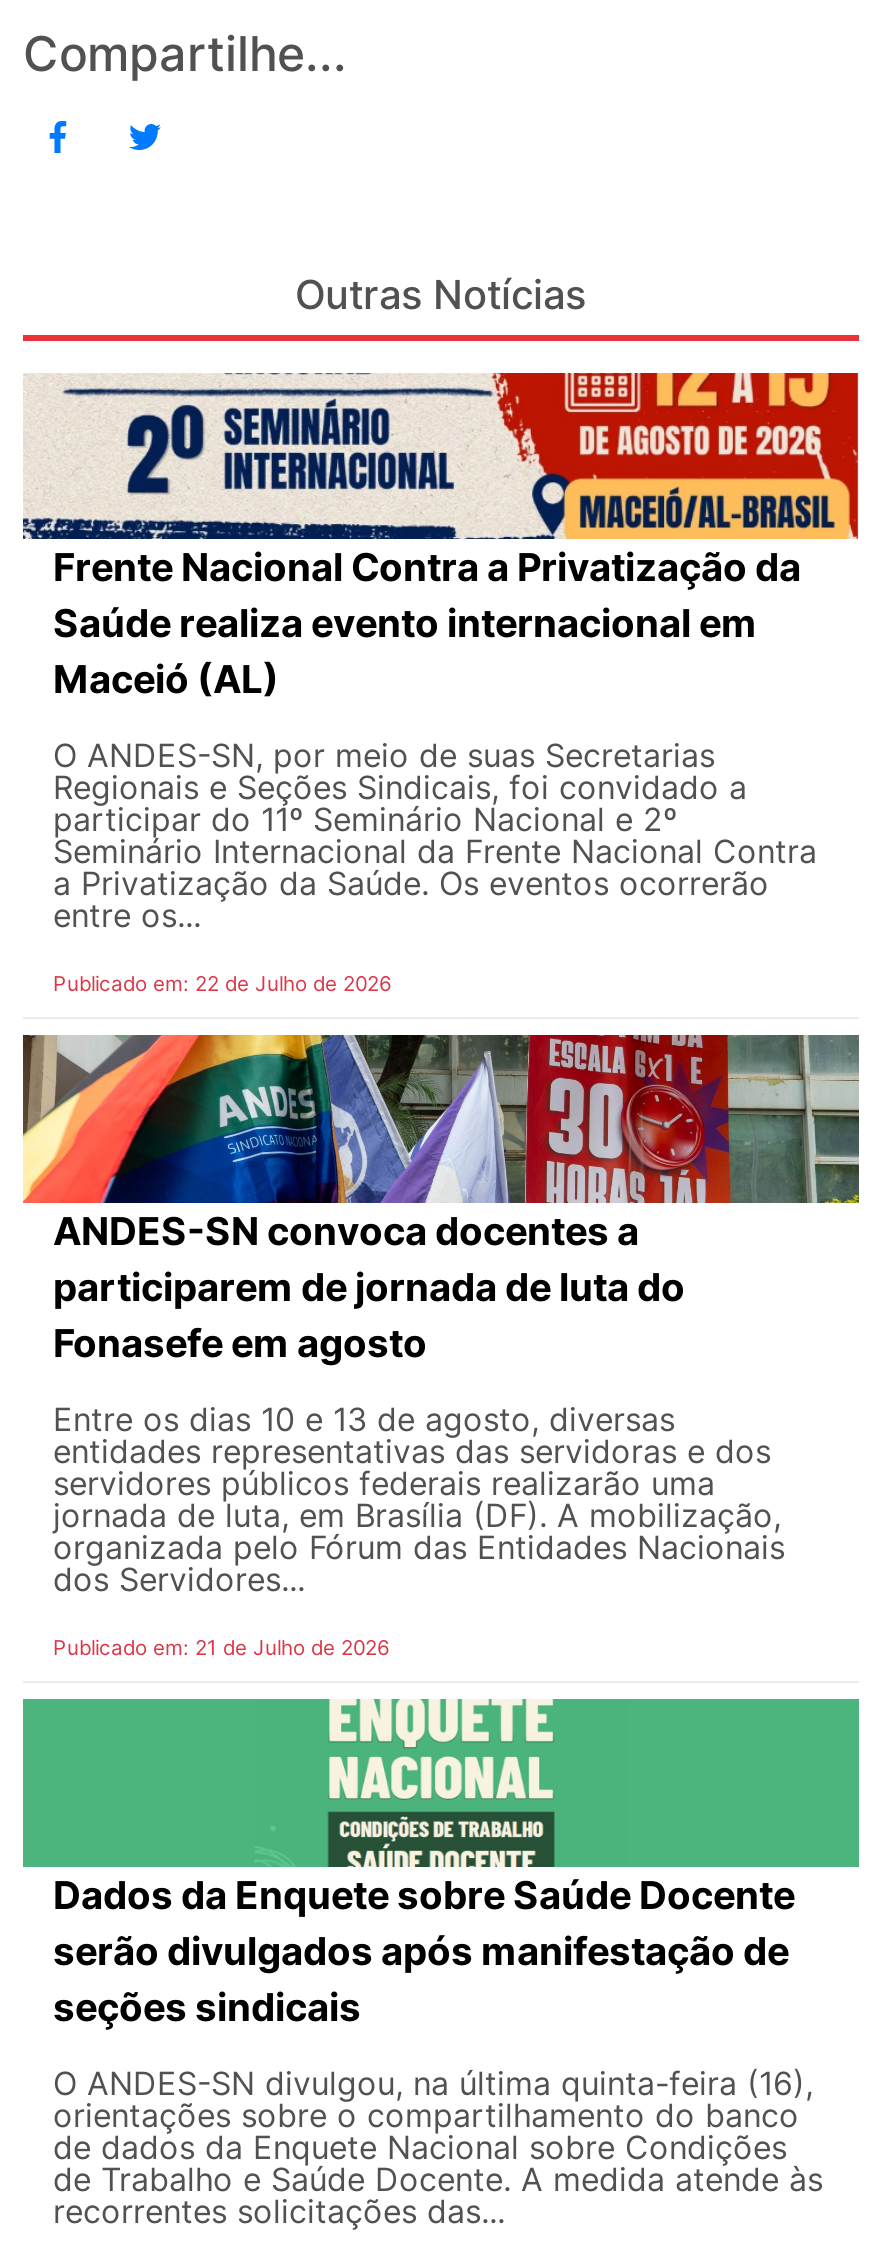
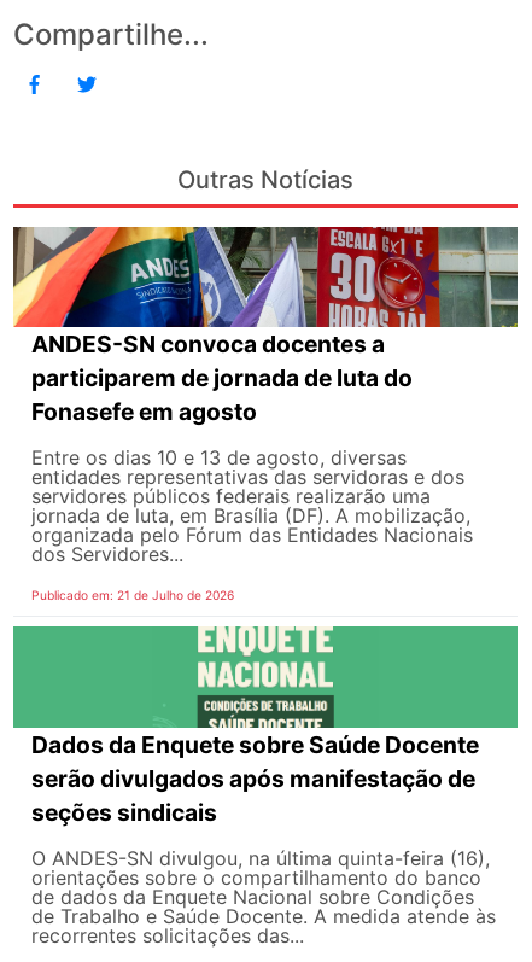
[21,371,861,996] [image] | Frente Nacional Contra a Privatização da | Saúde realiza evento internacional em | Maceió (AL) | O ANDES-SN, por meio de suas Secretarias | Regionais e Seções Sindicais, foi convidado a | participar do 11º Seminário Nacional e 2º | Seminário Internacional da Frente Nacional Contra | a Privatização da Saúde. Os eventos ocorrerão | entre os... | Publicado em: 22 de Julho de 2026 -> none

